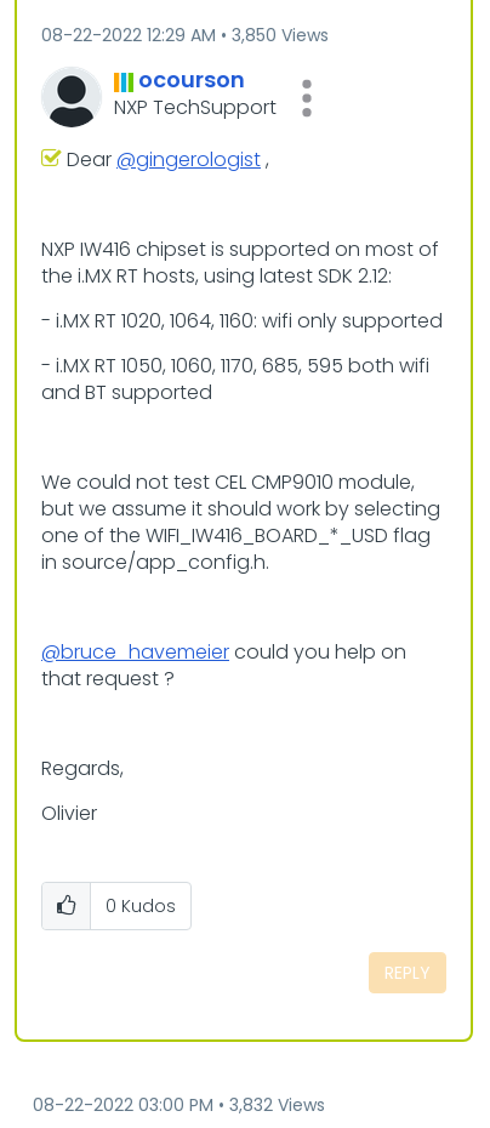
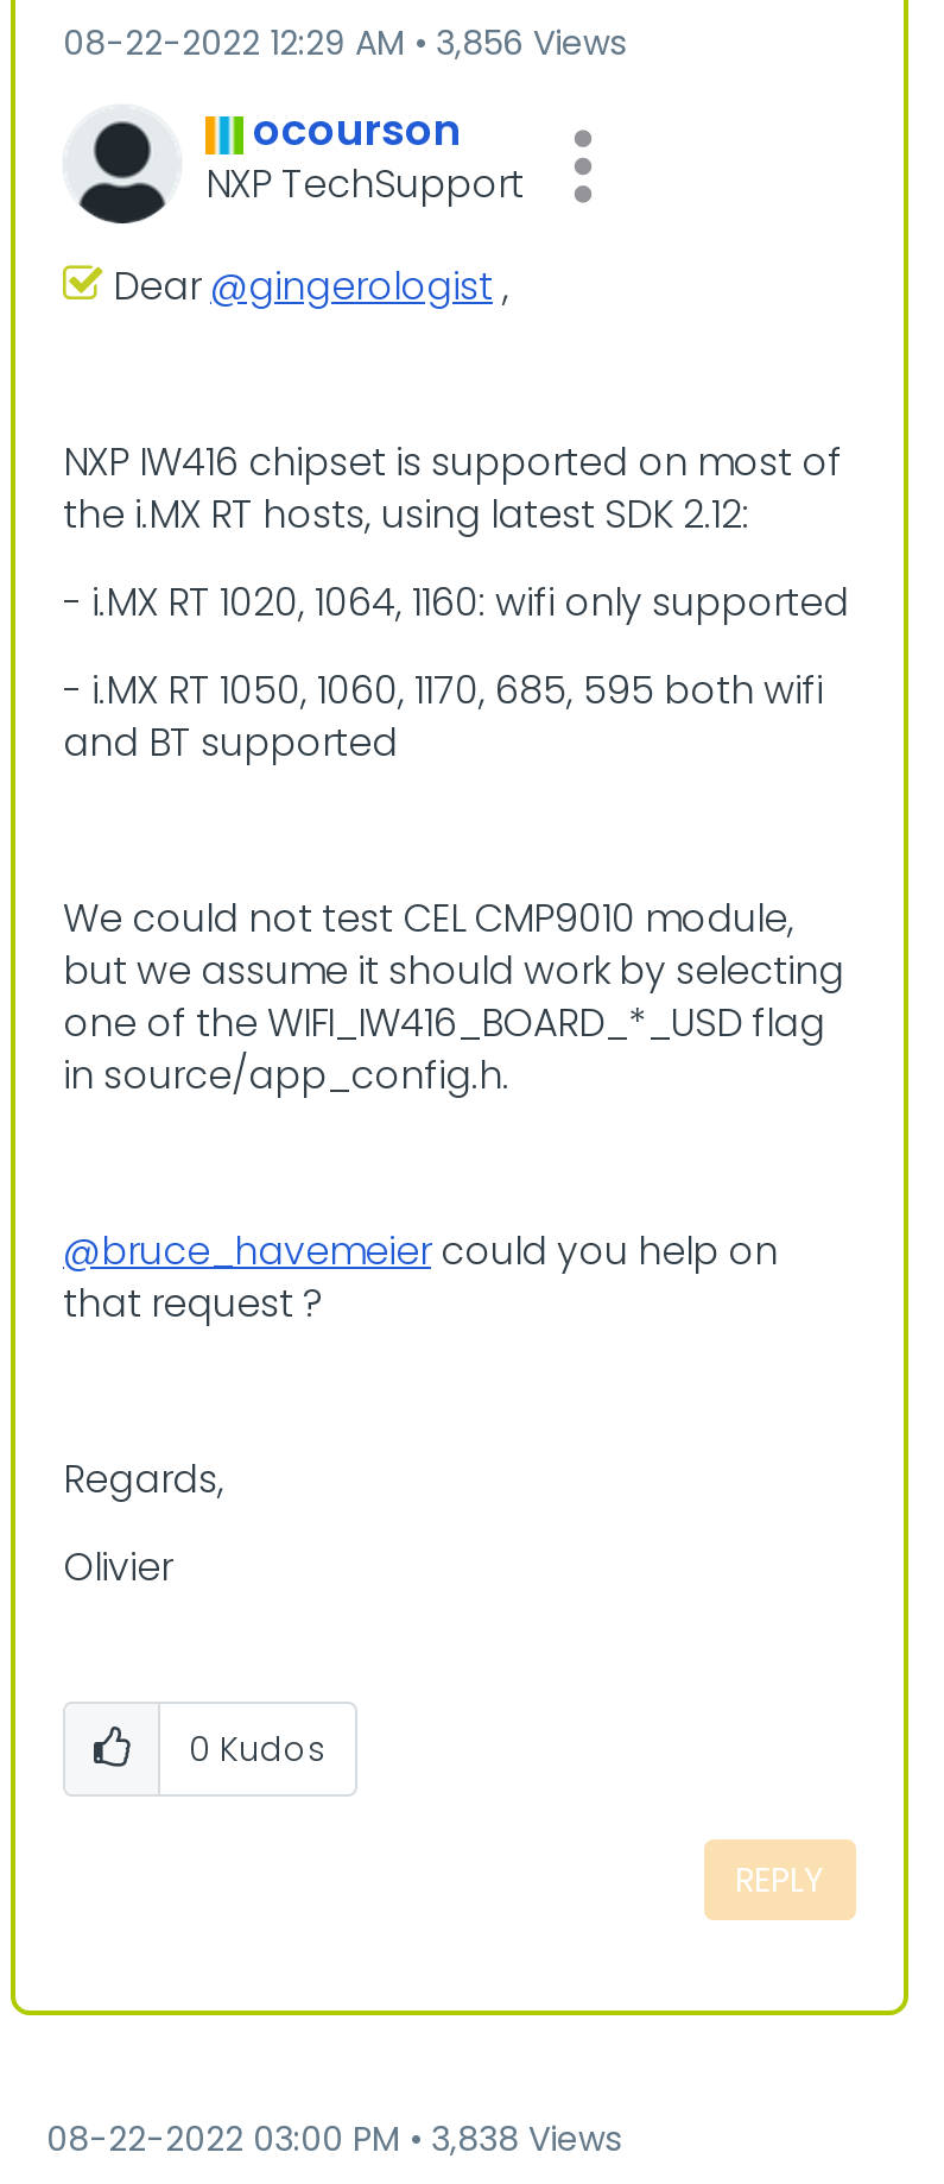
[41,23,329,47] 08-22-2022 12:29 AM 3,850 Views -> [63,19,626,67] 08-22-2022 12:29 AM 3,856 Views
[33,1093,325,1117] 08-22-2022 03:00 PM 3,832 Views -> [46,2115,621,2163] 08-22-2022 03:00 PM 3,838 Views

